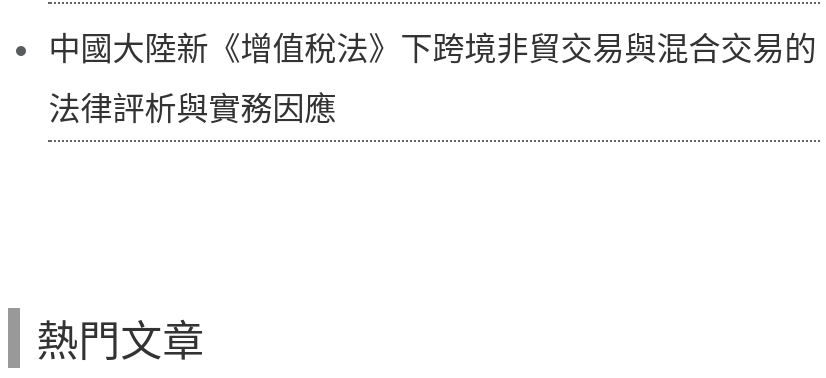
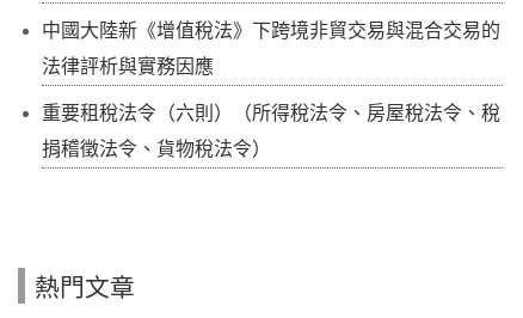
none -> [42,103,501,159] 重要租稅法令（六則）（所得稅法令、房屋稅法令、稅 | 捐稽徵法令、貨物稅法令）

